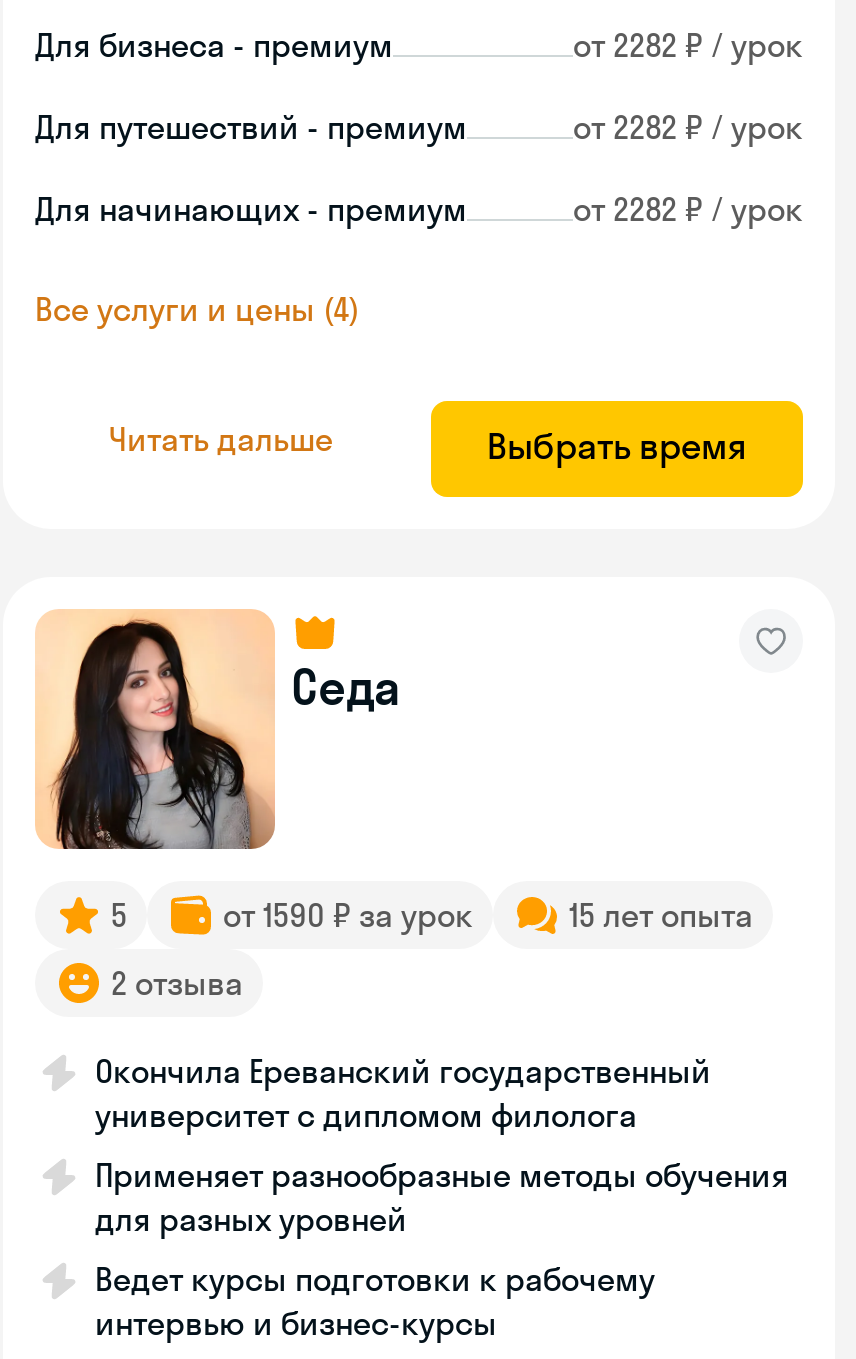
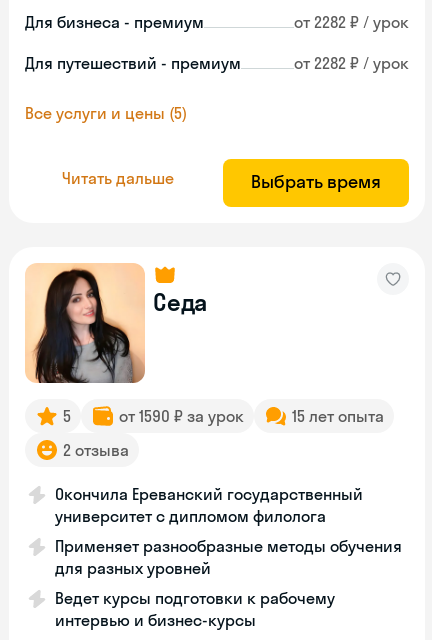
[35,189,803,329] Для начинающих - премиум | от 2282 ₽ / урок | Все услуги и цены (4) -> [25,103,187,123] Все услуги и цены (5)

